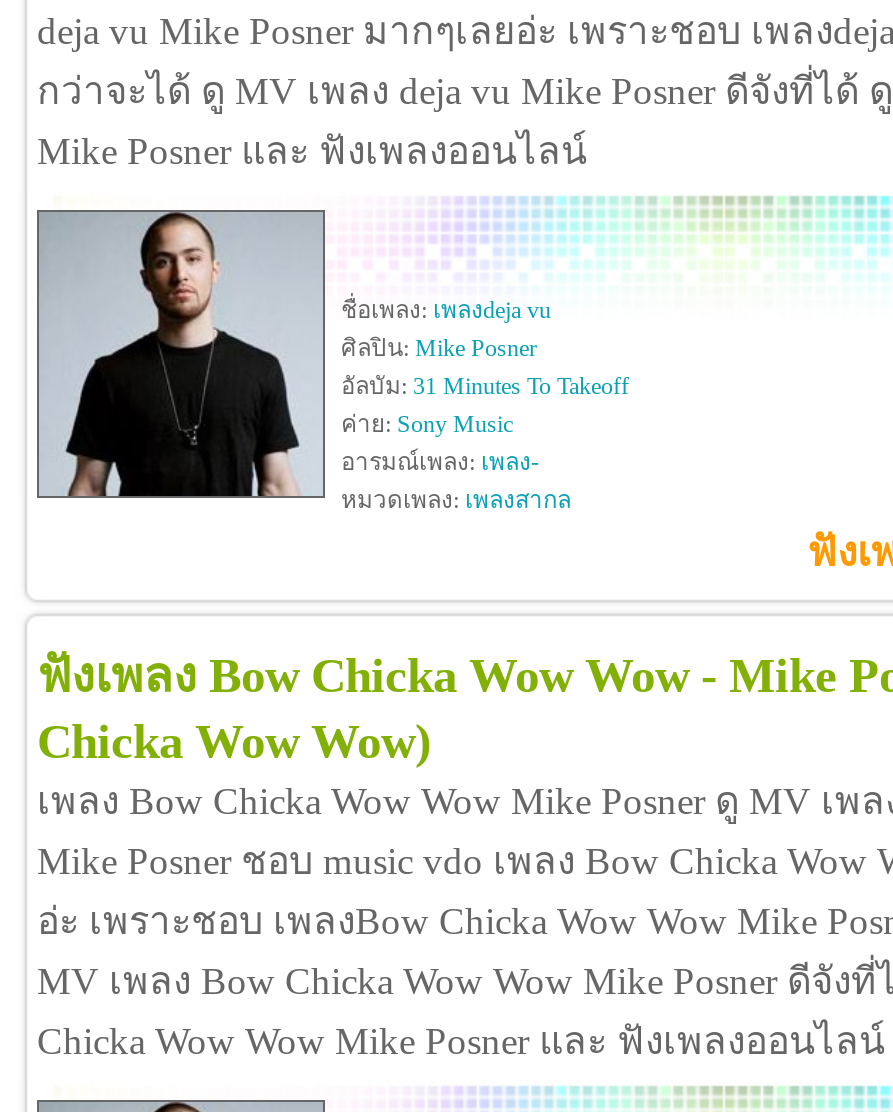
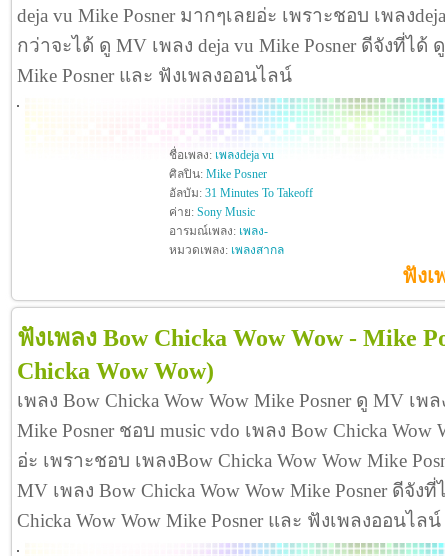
[35,208,327,500] [image] -> none

